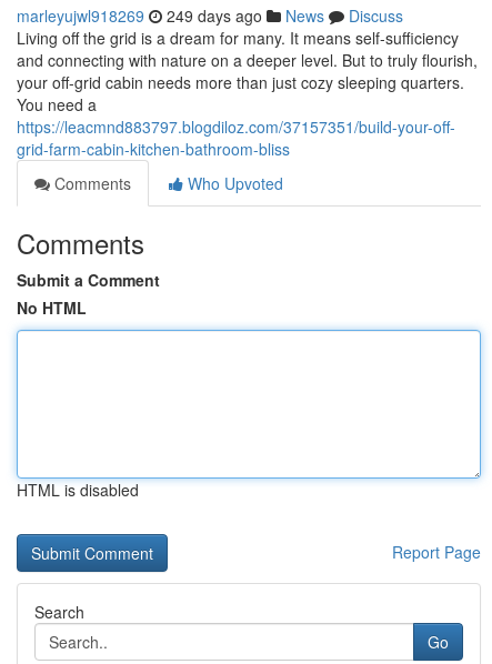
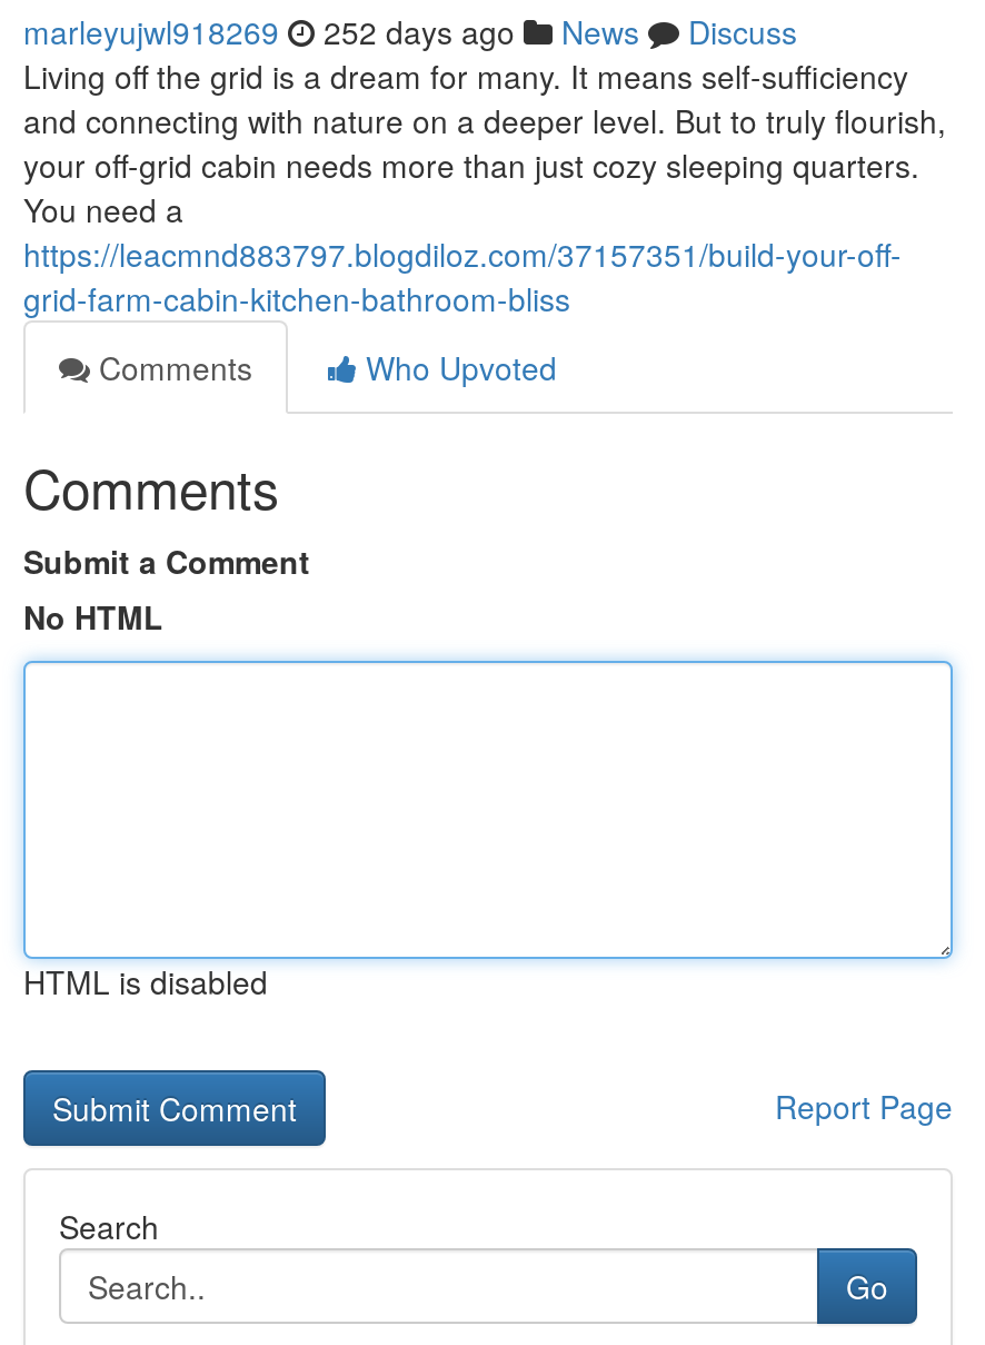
[17,4,403,27] marleyujwl918269 249 days ago News Discuss -> [23,9,797,53] marleyujwl918269 252 days ago News Discuss

